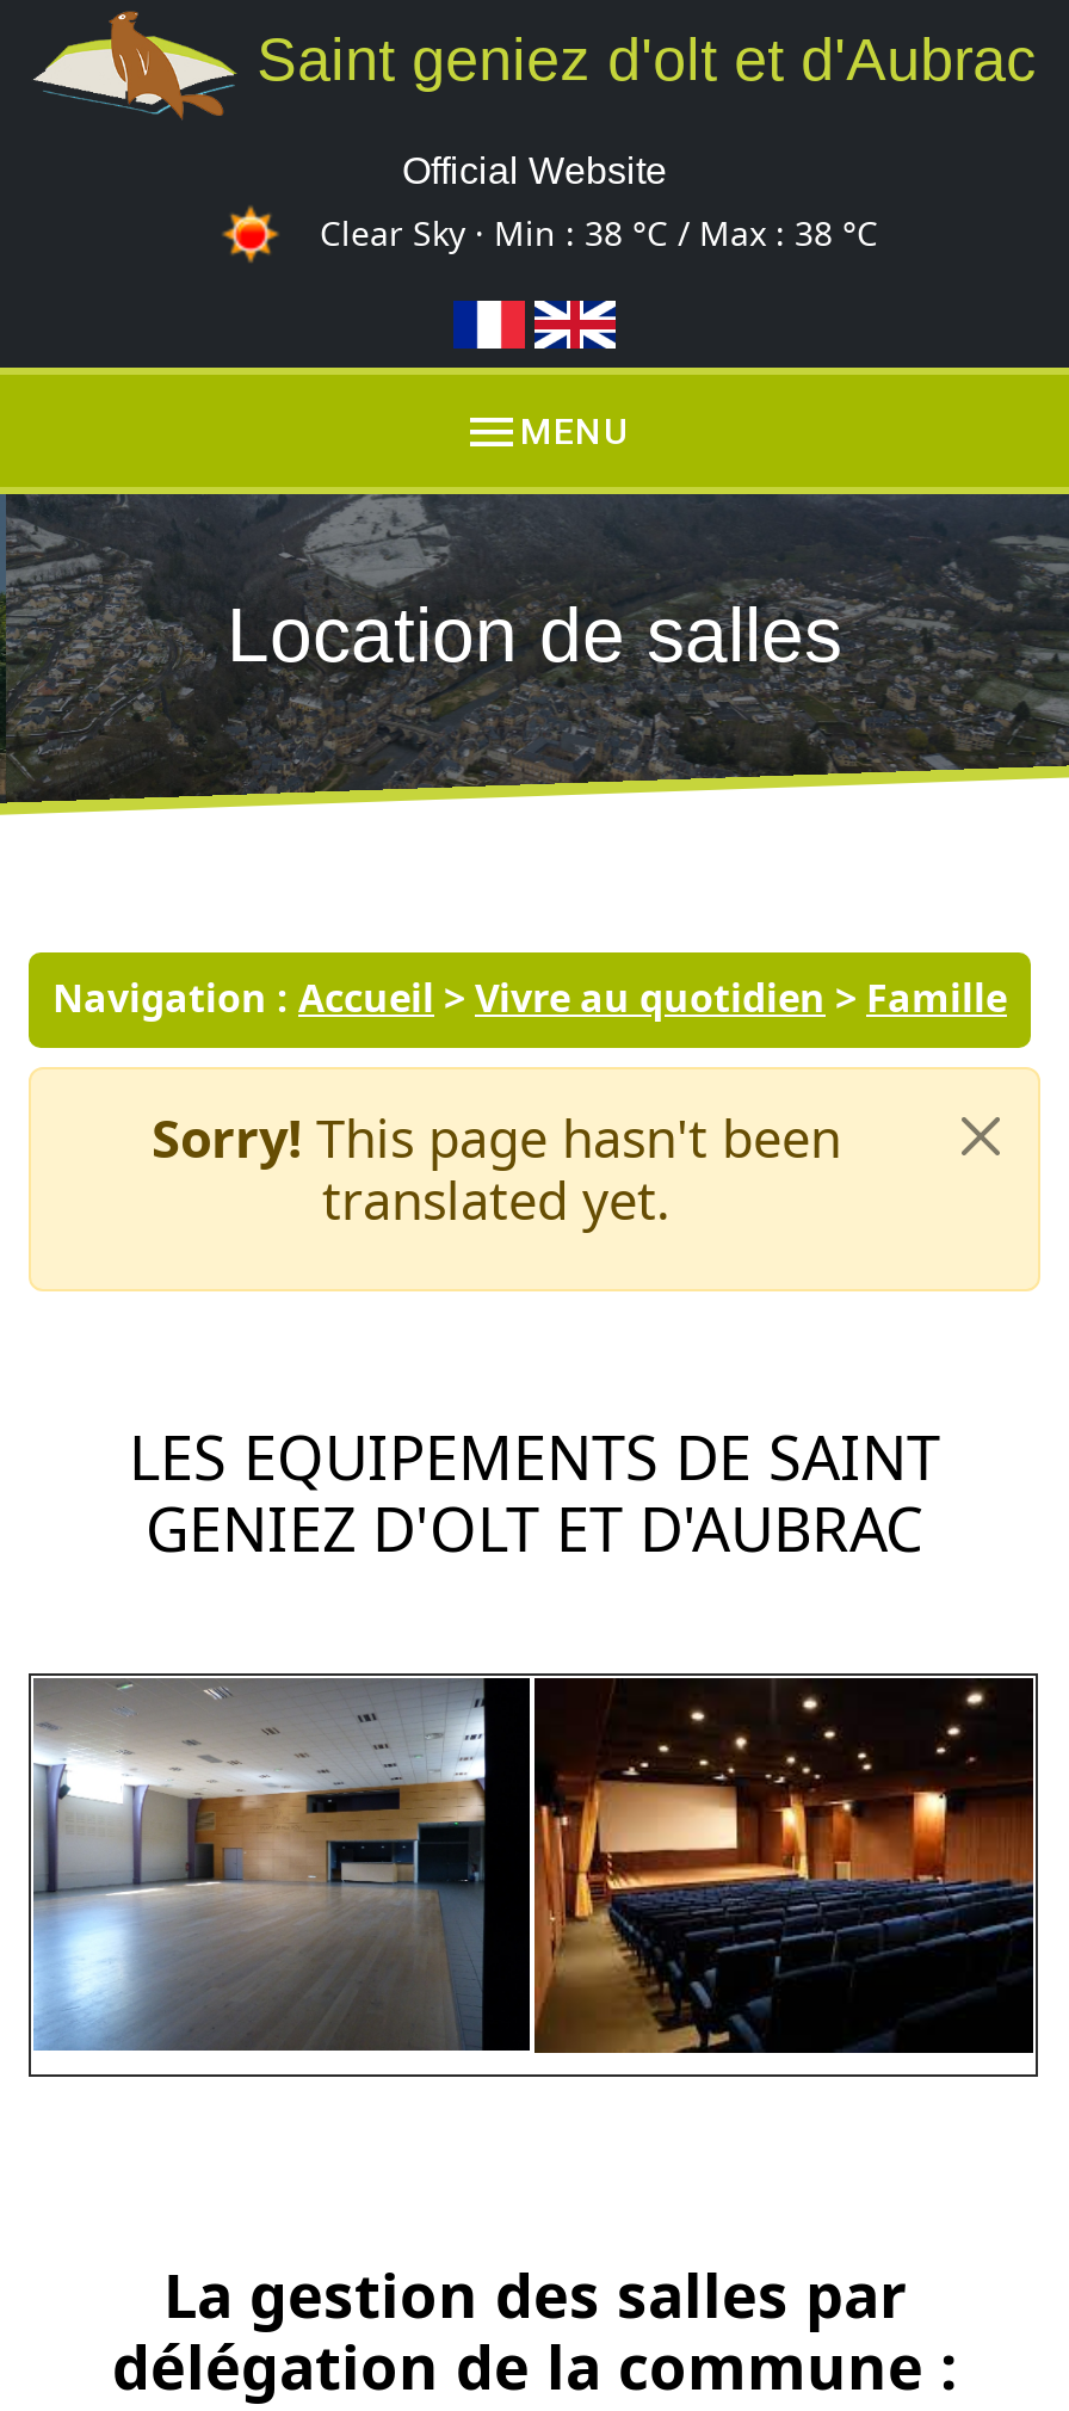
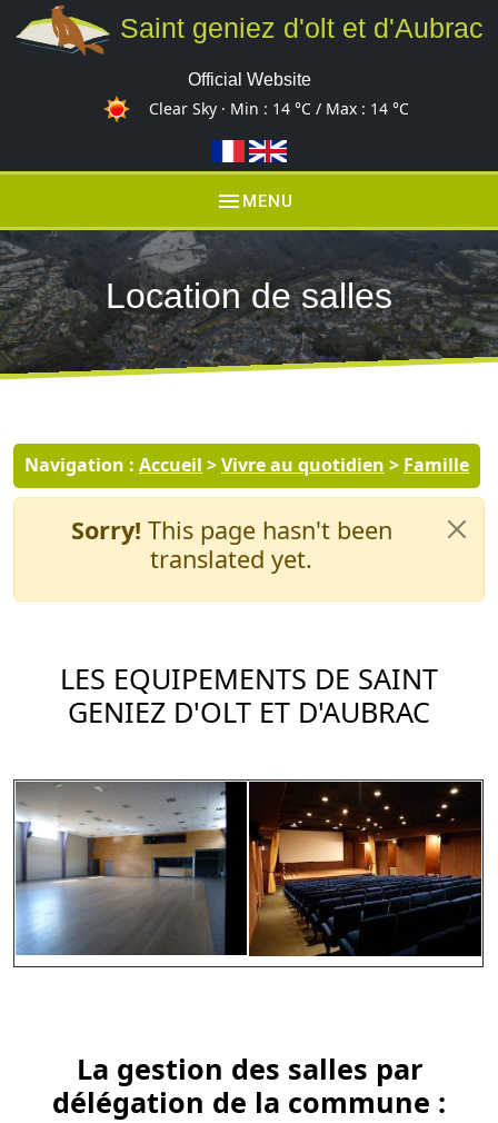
[310,210,878,255] Clear Sky · Min : 38 °C / Max : 38 °C -> [145,98,409,119] Clear Sky · Min : 14 °C / Max : 14 °C

